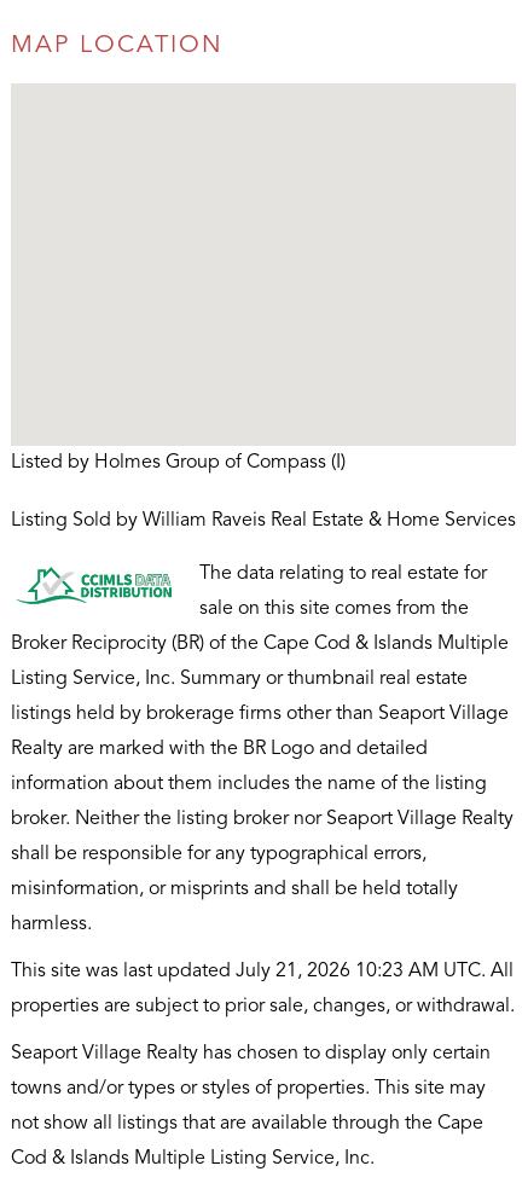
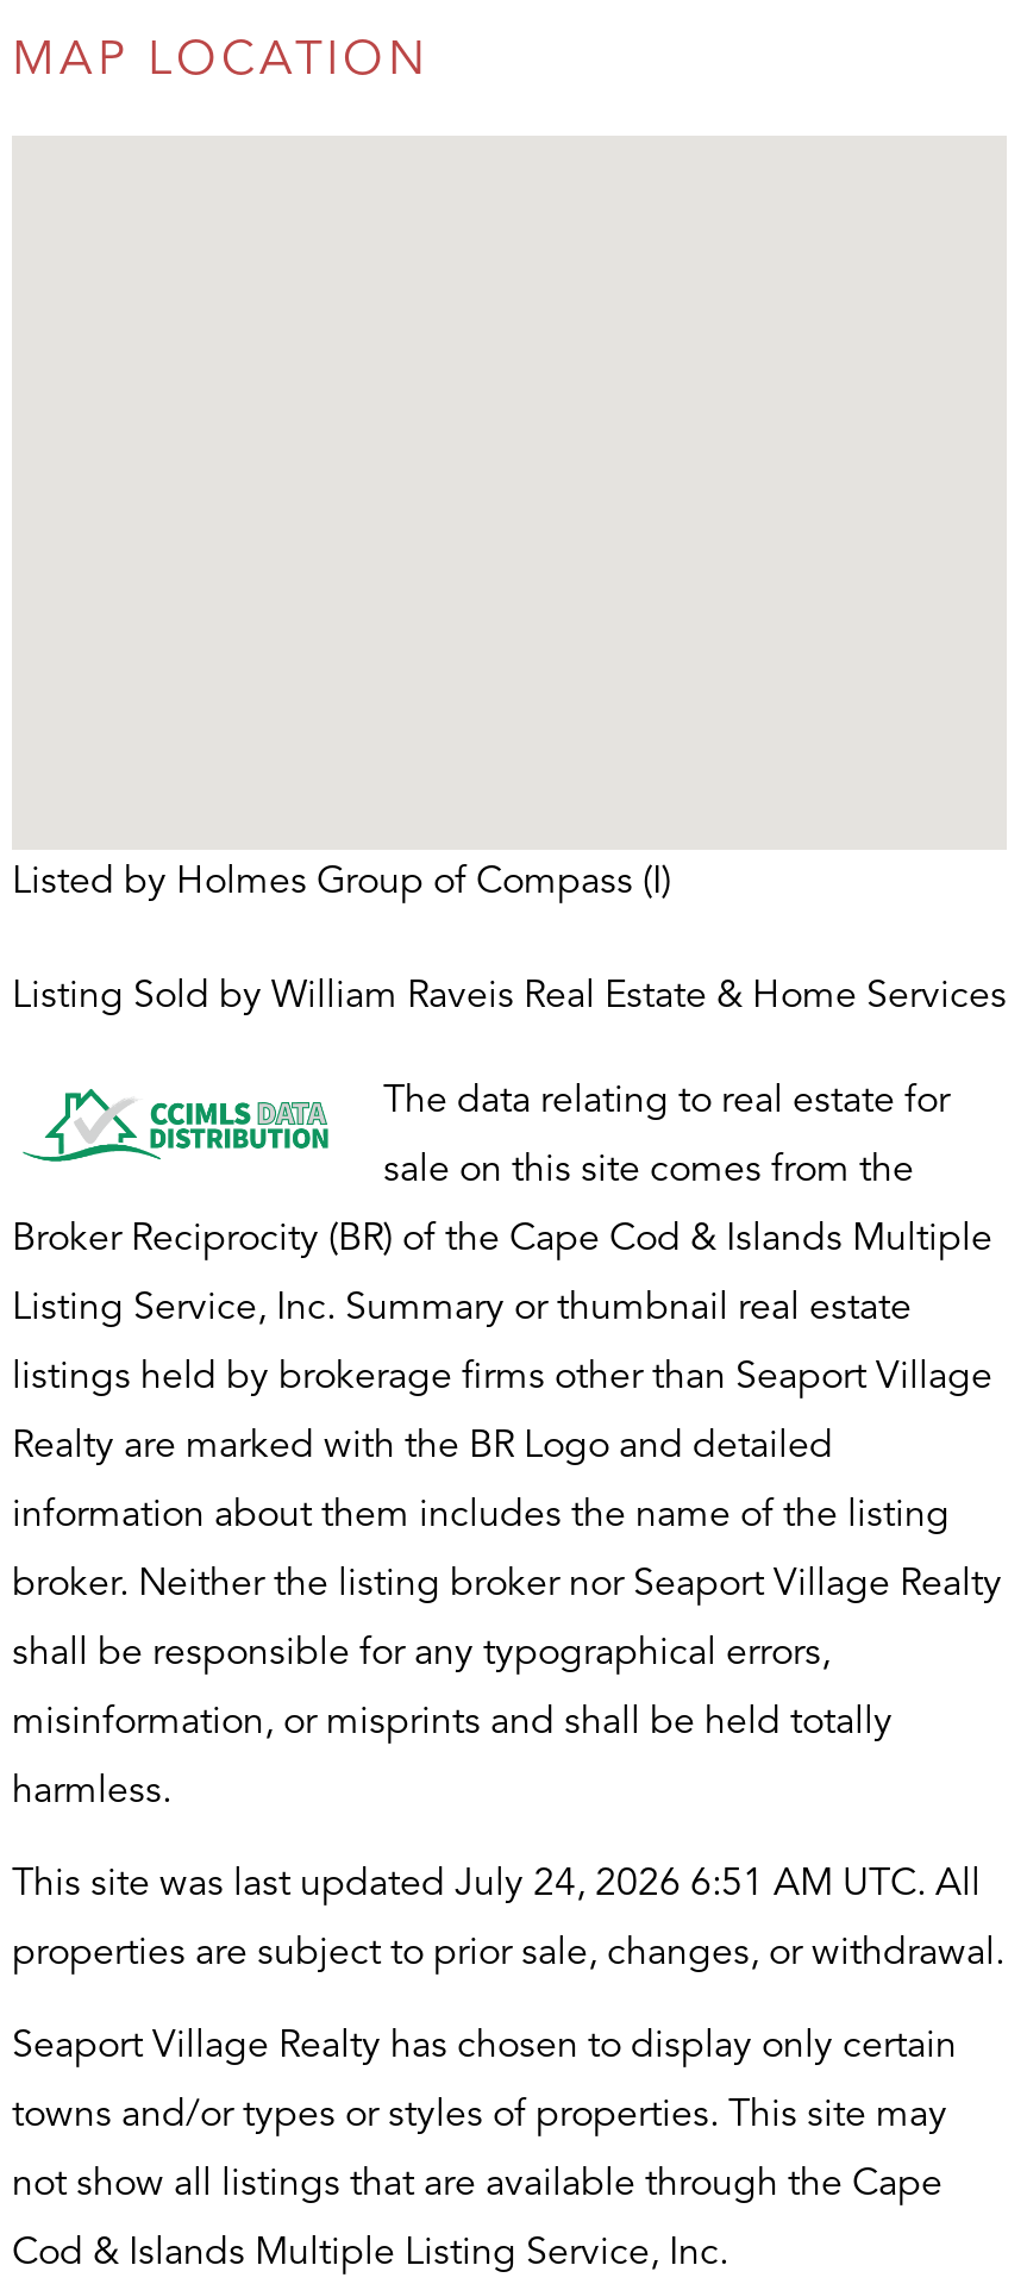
[11,961,514,981] This site was last updated July 21, 2026 10:23 AM UTC. All -> [12,1865,981,1903] This site was last updated July 24, 2026 6:51 AM UTC. All

